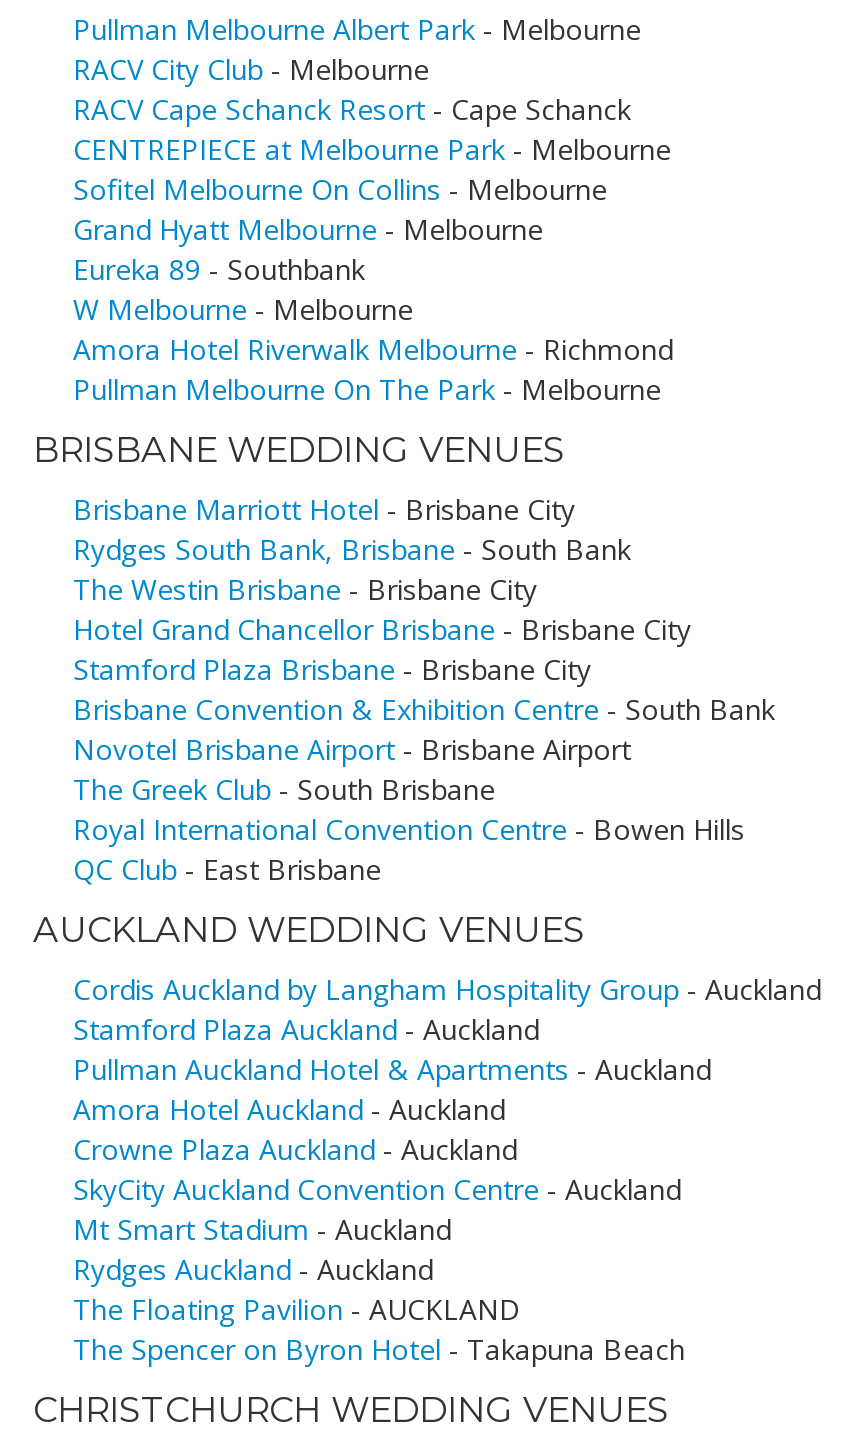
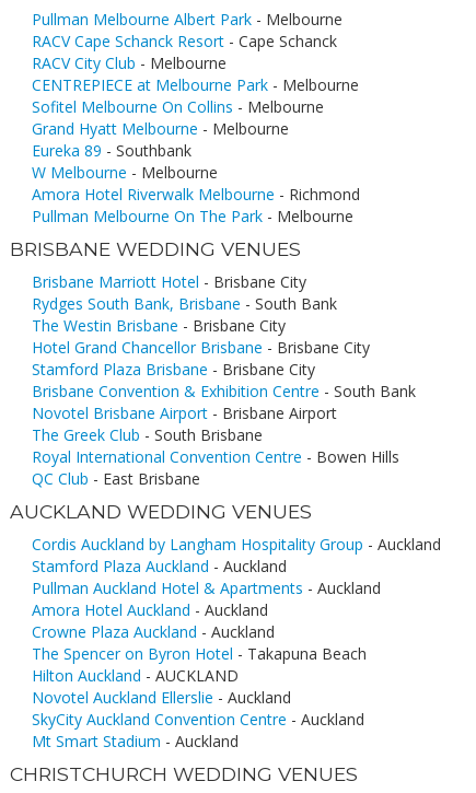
moved [73,50,429,88] -> [32,53,227,73]: RACV City Club - Melbourne
moved [73,90,631,128] -> [32,31,337,51]: RACV Cape Schanck Resort - Cape Schanck
none -> [32,665,291,708] Hilton Auckland - AUCKLAND | Novotel Auckland Ellerslie - Auckland
moved [73,1170,681,1248] -> [32,709,364,751]: SkyCity Auckland Convention Centre - Auckland | Mt Smart Stadium - Auckland
[73,1250,521,1328] Rydges Auckland - Auckland | The Floating Pavilion - AUCKLAND -> none
moved [73,1330,685,1368] -> [32,643,367,664]: The Spencer on Byron Hotel - Takapuna Beach

